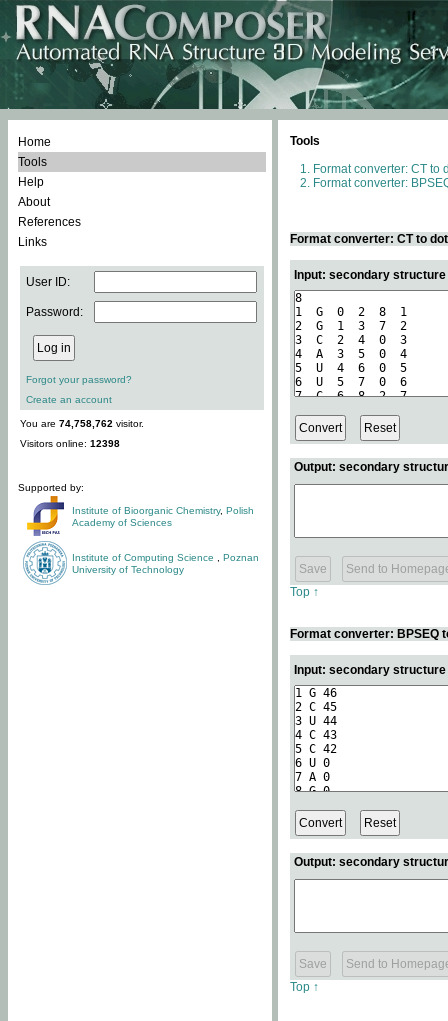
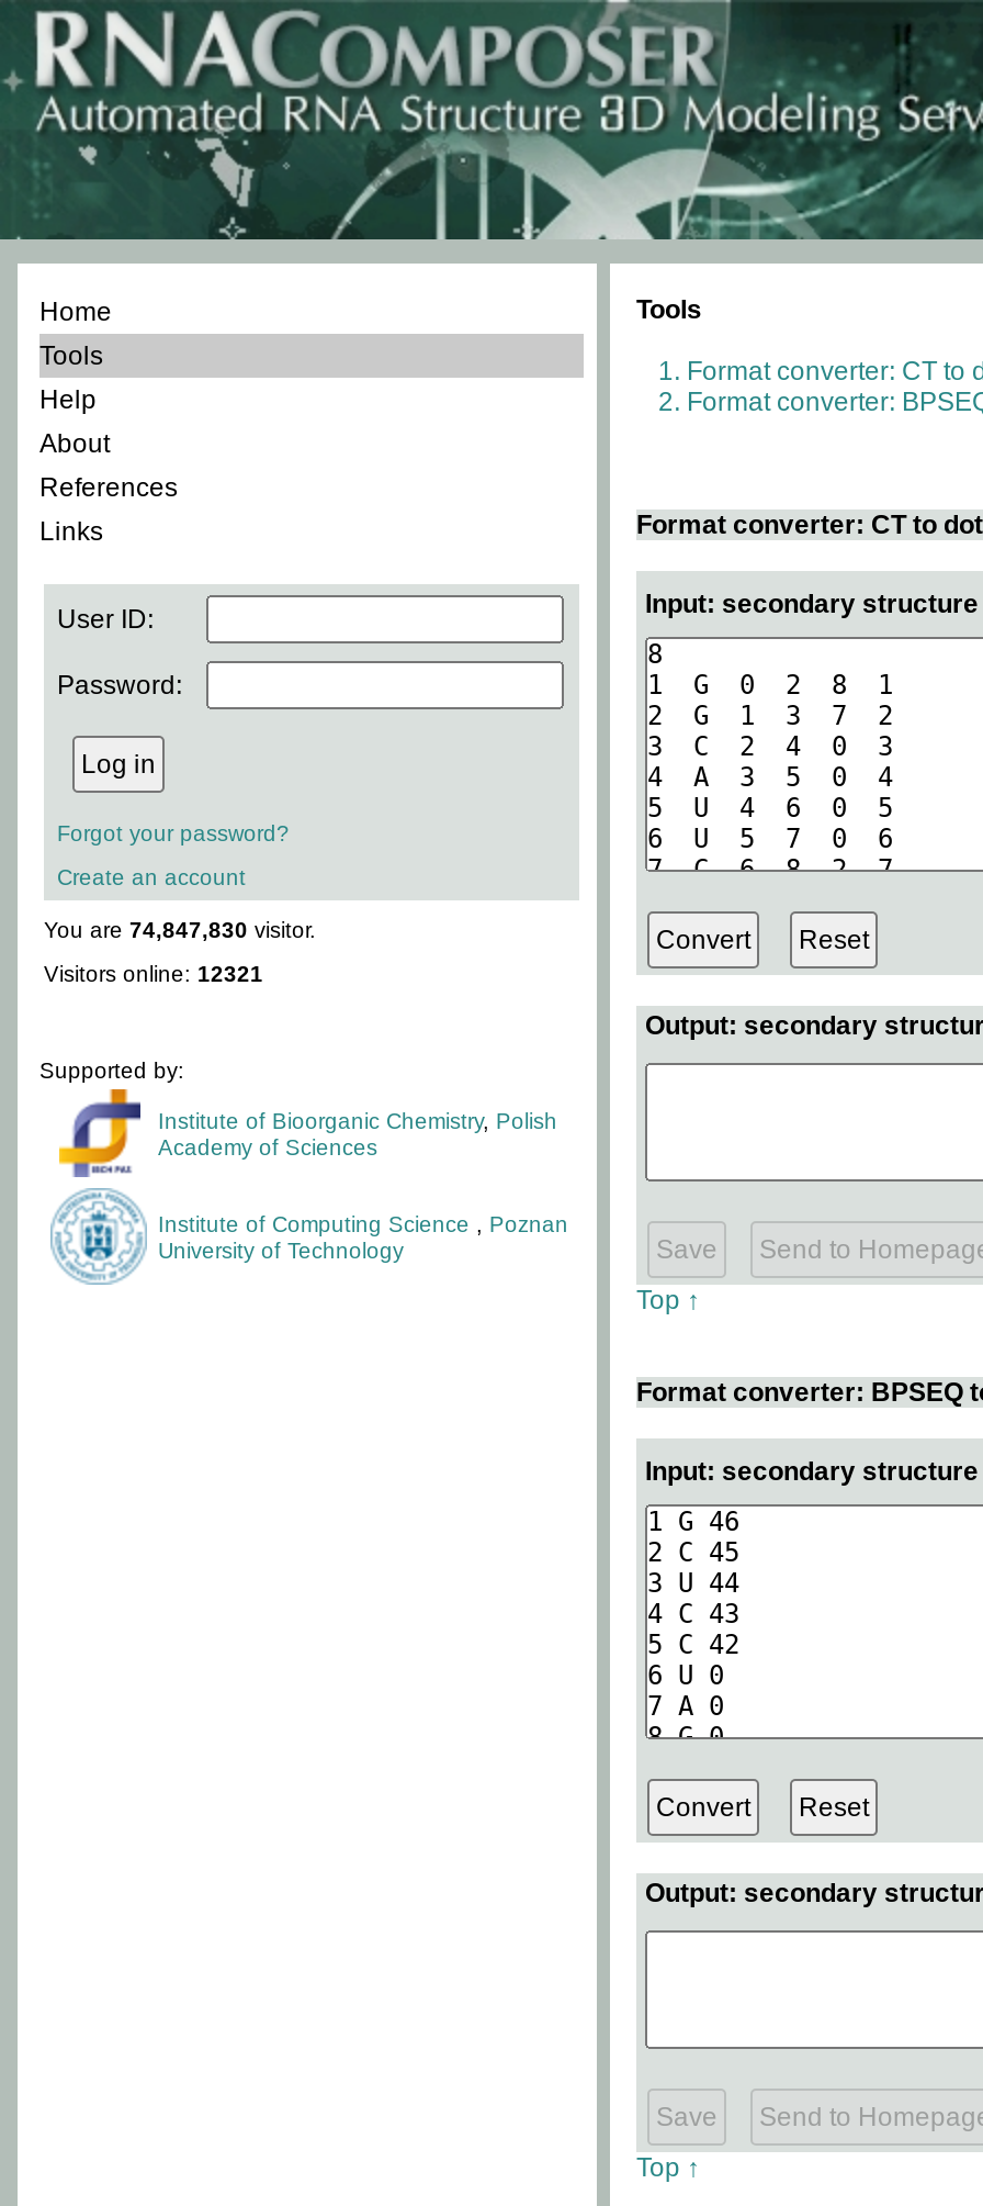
[20,418,144,429] You are 74,758,762 visitor. -> [44,918,316,942] You are 74,847,830 visitor.
[20,438,120,449] Visitors online: 12398 -> [44,962,263,986] Visitors online: 12321

